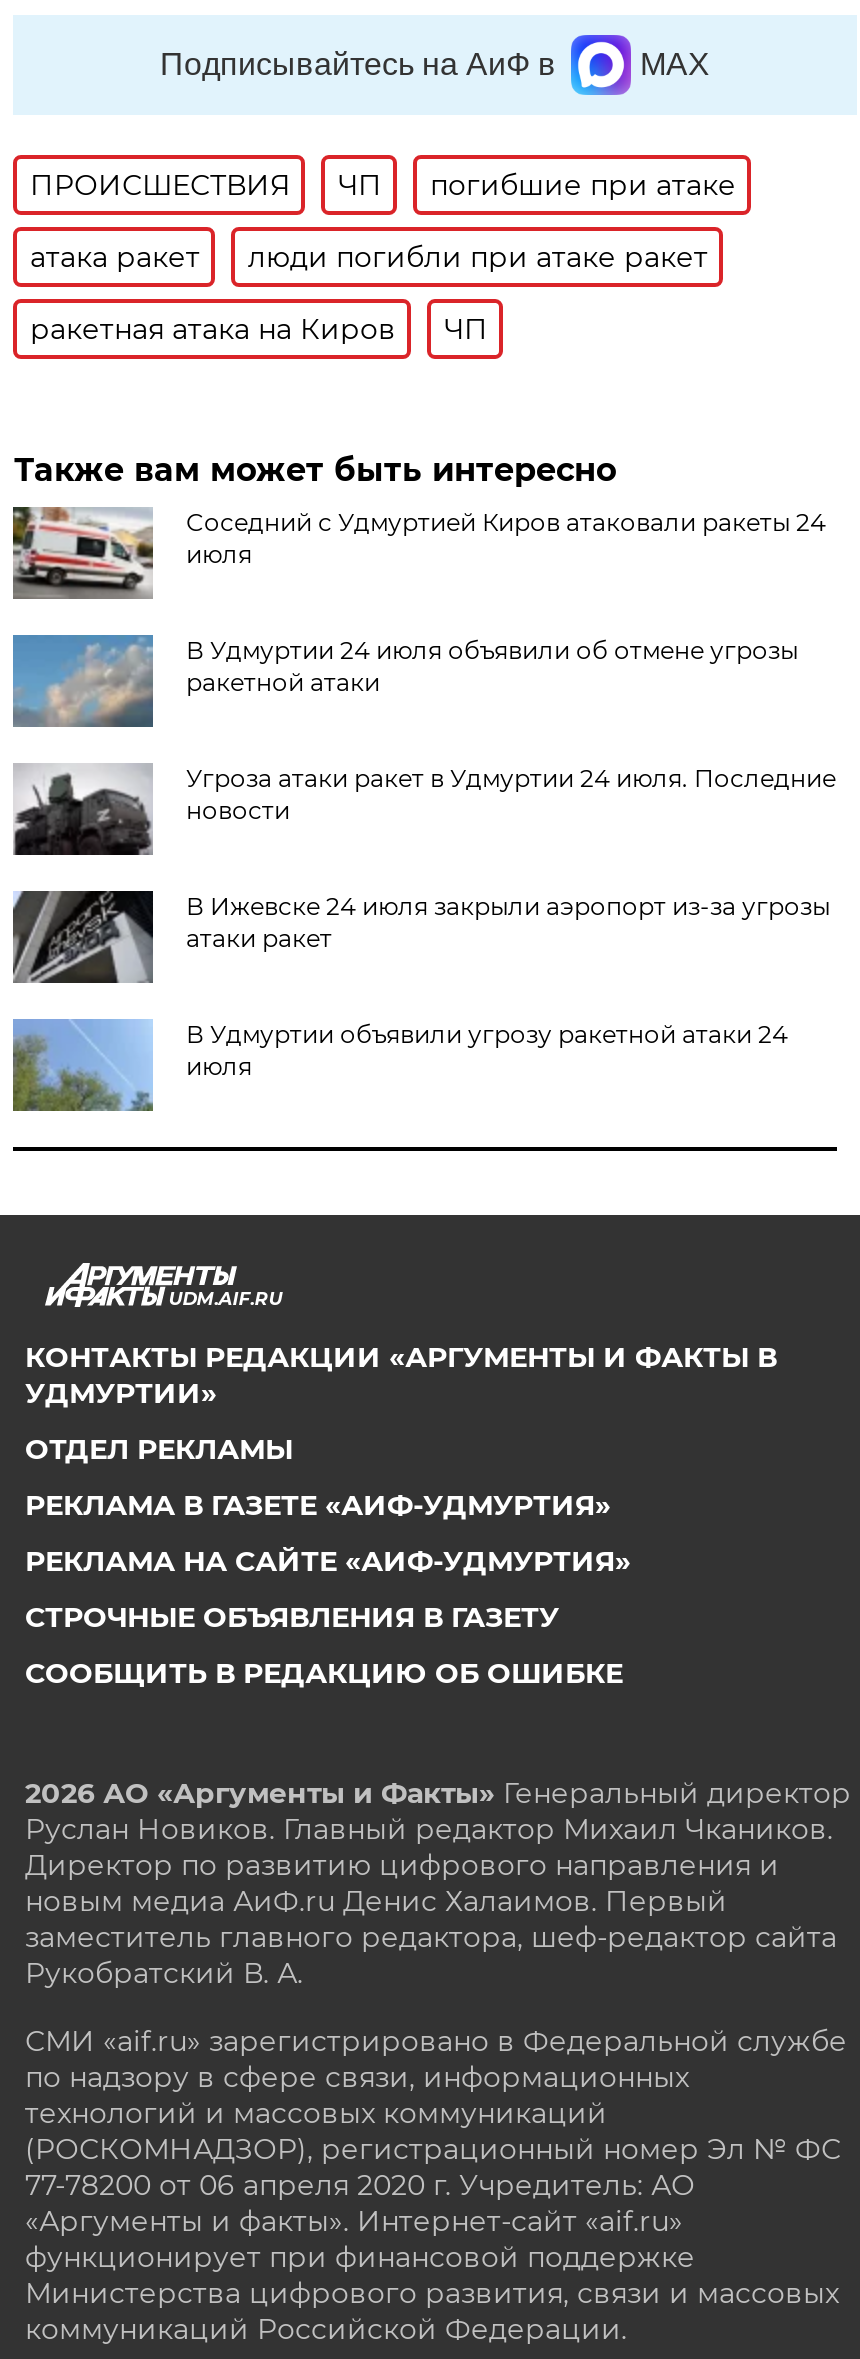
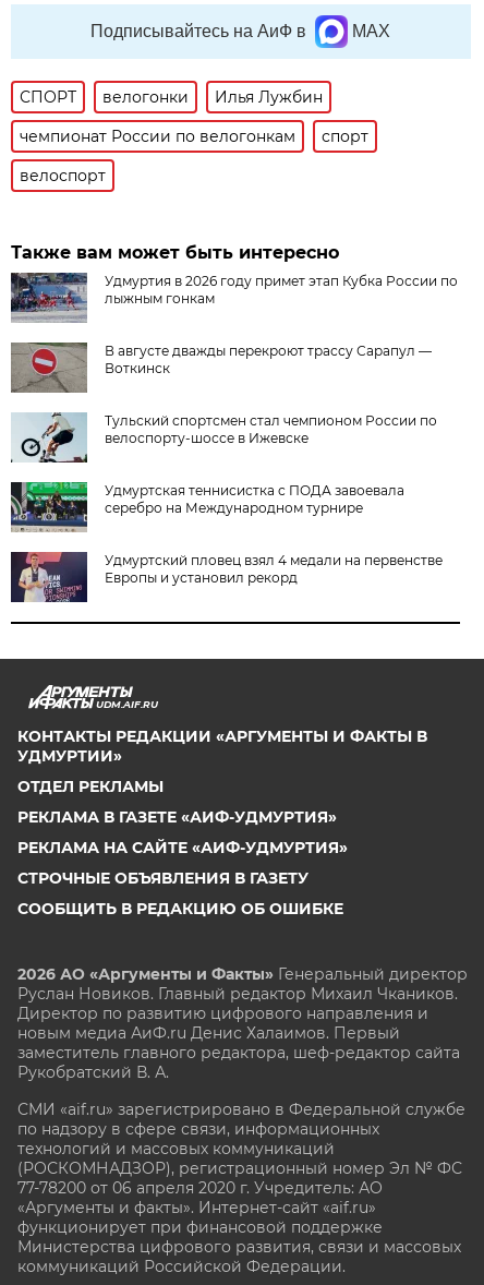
[30,167,736,203] ПРОИСШЕСТВИЯ | ЧП | погибшие при атаке -> [20,87,323,107] СПОРТ | велогонки | Илья Лужбин
[30,239,708,275] атака ракет | люди погибли при атаке ракет -> [20,127,369,146] чемпионат России по велогонкам | спорт
[30,311,488,347] ракетная атака на Киров | ЧП -> [20,166,106,185] велоспорт
[11,505,826,599] [image] | Соседний с Удмуртией Киров атаковали ракеты 24 | июля -> [10,272,458,323] [image] | Удмуртия в 2026 году примет этап Кубка России по | лыжным гонкам
[13,633,798,729] [image] | В Удмуртии 24 июля объявили об отмене угрозы | ракетной атаки -> [11,341,432,394] [image] | В августе дважды перекроют трассу Сарапул — | Воткинск
[13,763,836,857] [image] | Угроза атаки ракет в Удмуртии 24 июля. Последние | новости -> [11,412,438,464] [image] | Тульский спортсмен стал чемпионом России по | велоспорту-шоссе в Ижевске
[11,889,830,985] [image] | В Ижевске 24 июля закрыли аэропорт из-за угрозы | атаки ракет -> [10,481,405,532] [image] | Удмуртская теннисистка с ПОДА завоевала | серебро на Международном турнире
[11,1017,788,1113] [image] | В Удмуртии объявили угрозу ракетной атаки 24 | июля -> [10,551,443,603] [image] | Удмуртский пловец взял 4 медали на первенстве | Европы и установил рекорд

